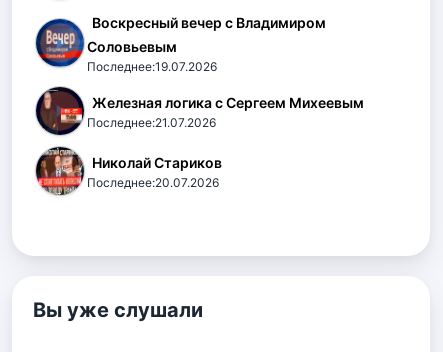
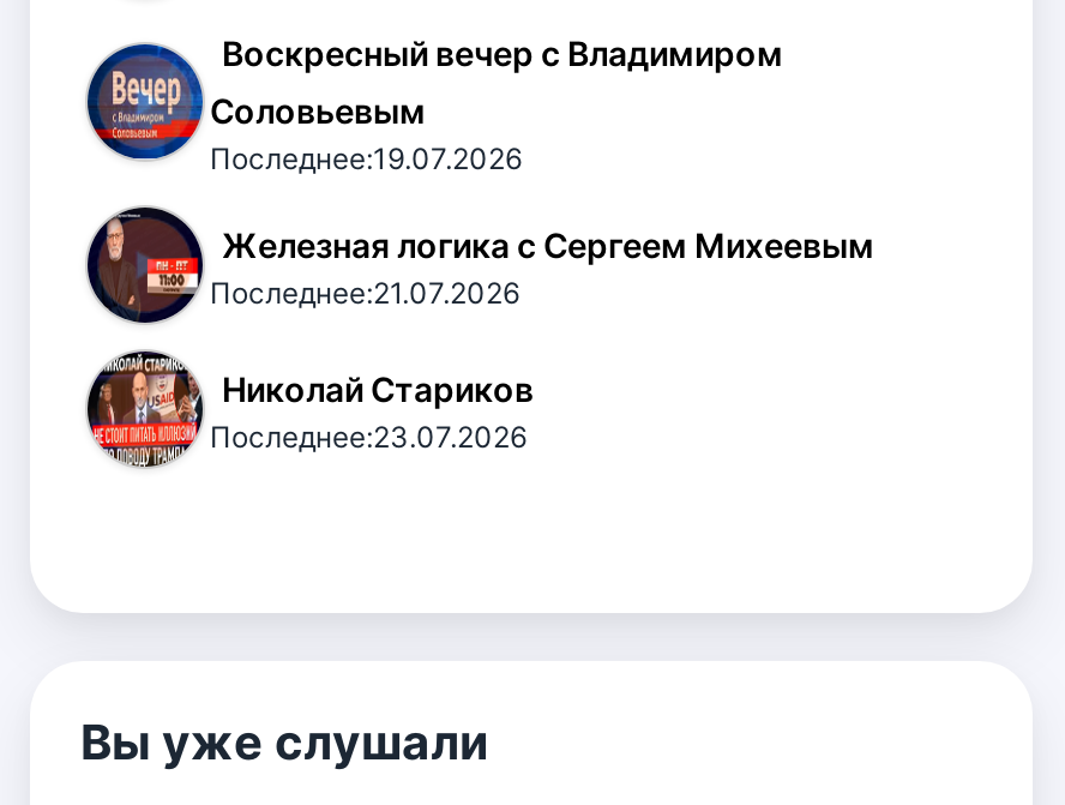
[87,175,219,190] Последнее:20.07.2026 -> [210,420,527,456] Последнее:23.07.2026

